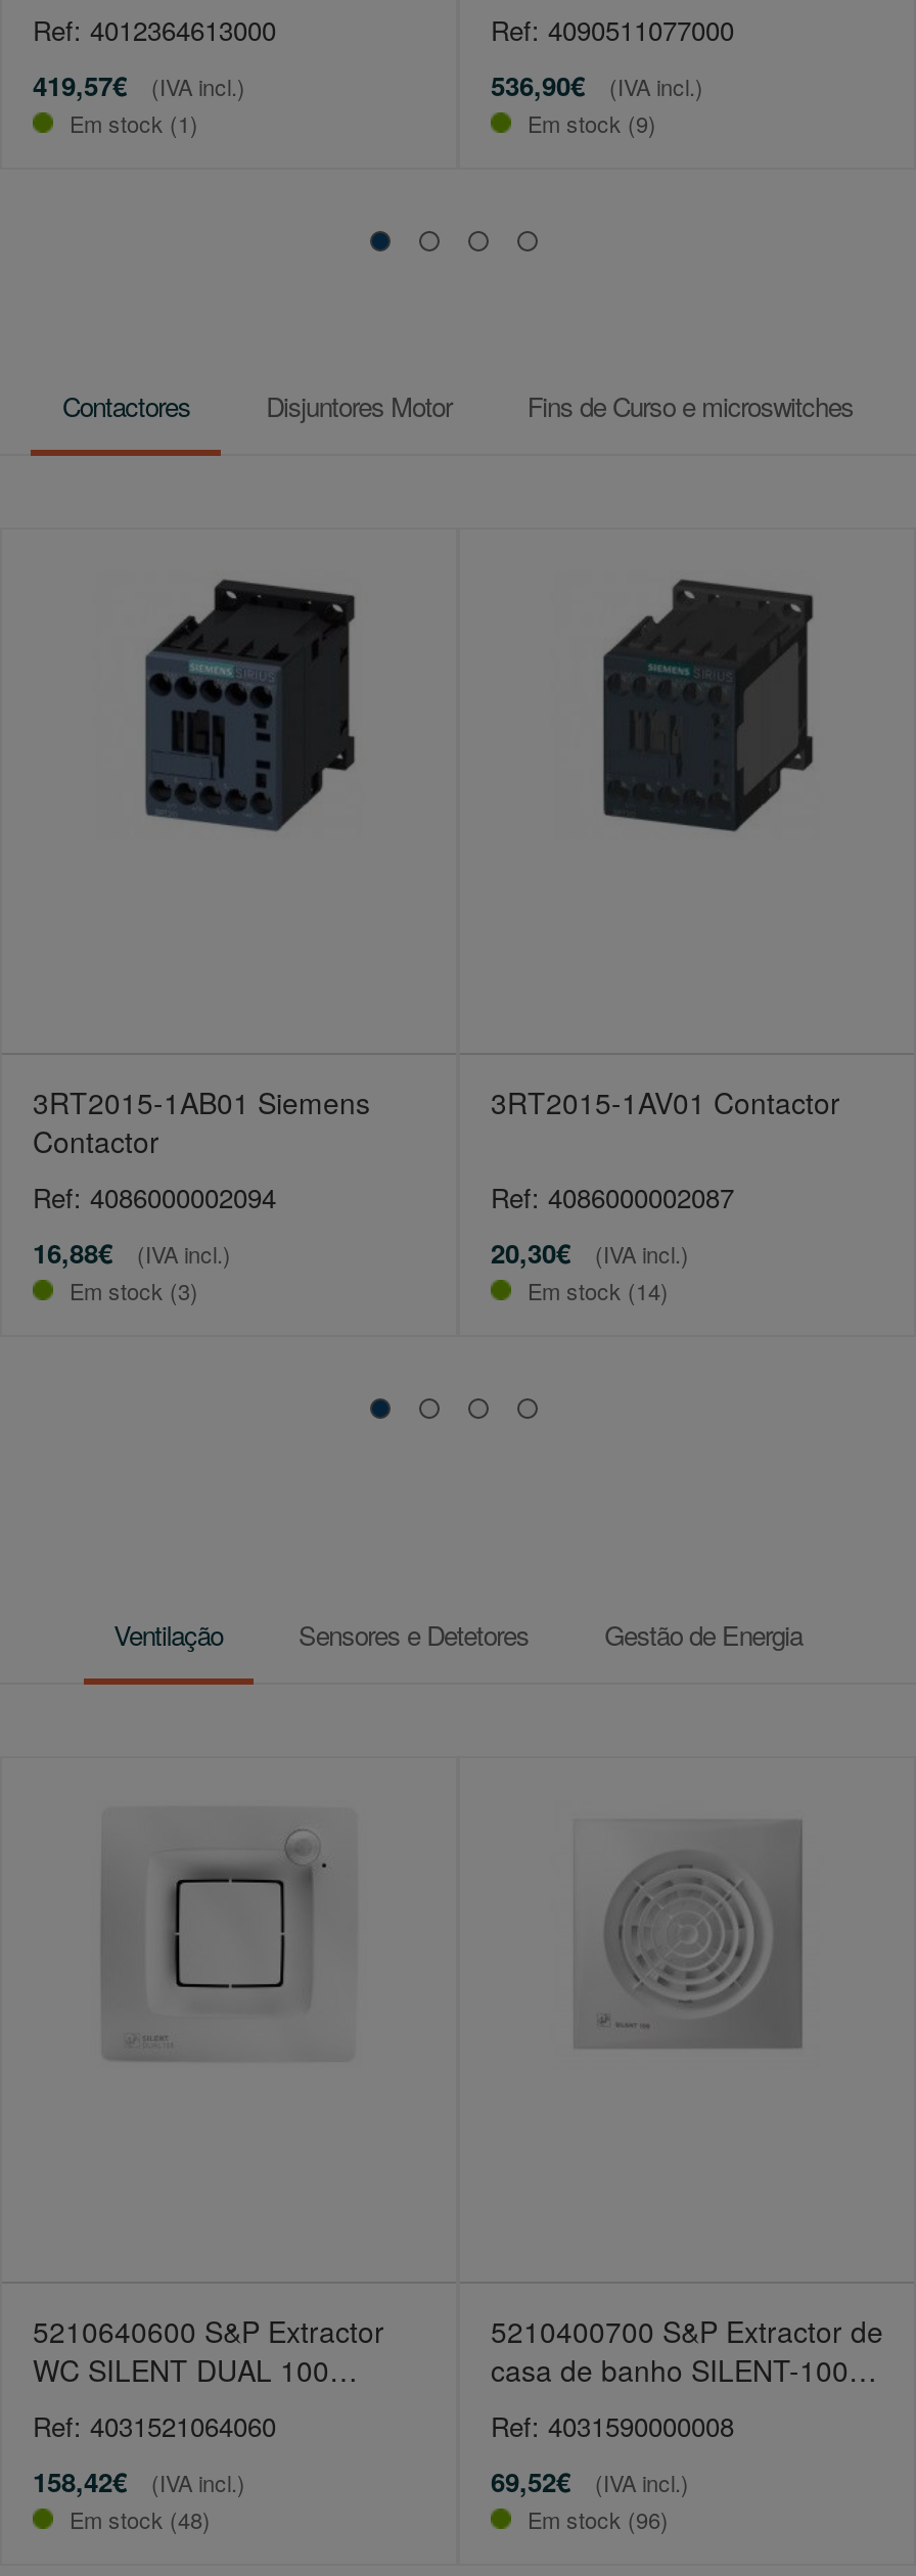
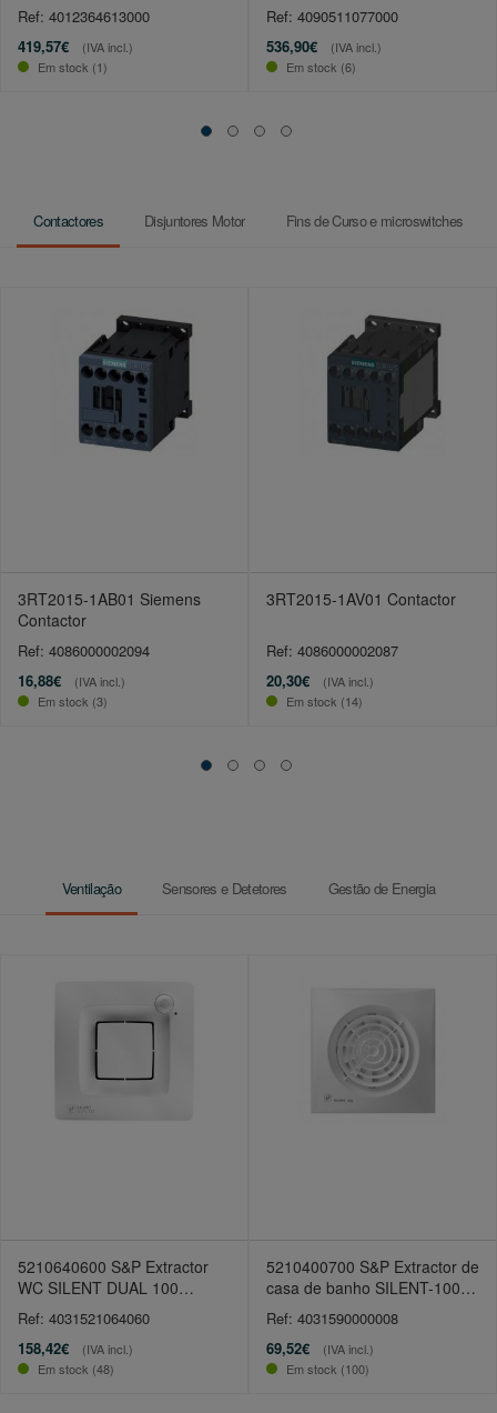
[528,106,656,139] Em stock (9) -> [286,58,356,76] Em stock (6)
[528,2502,669,2535] Em stock (96) -> [286,1360,369,1377] Em stock (100)

